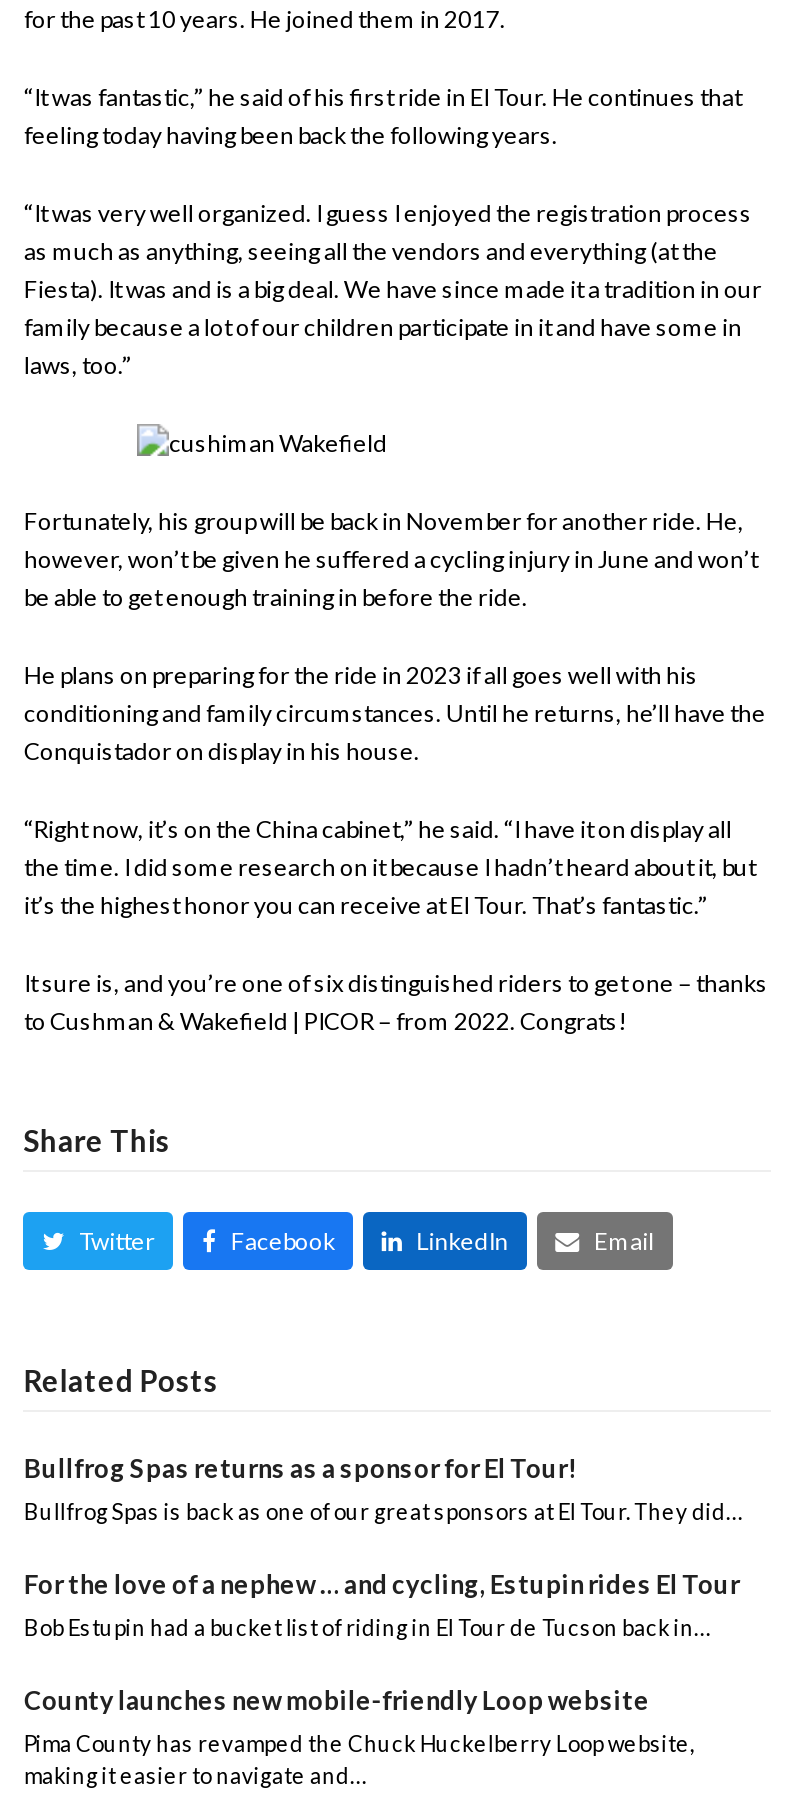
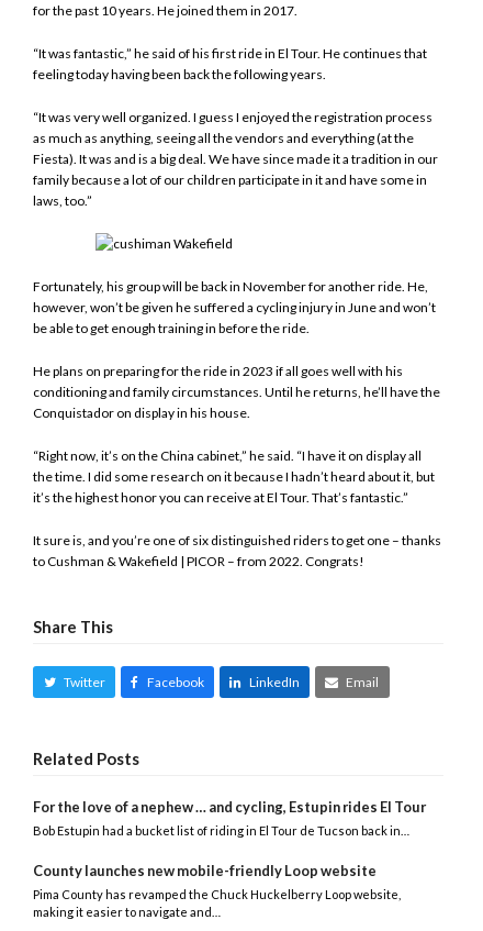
[24,1451,742,1523] Bullfrog Spas returns as a sponsor for El Tour! | Bullfrog Spas is back as one of our great sponsors at El Tour. They did… -> none

